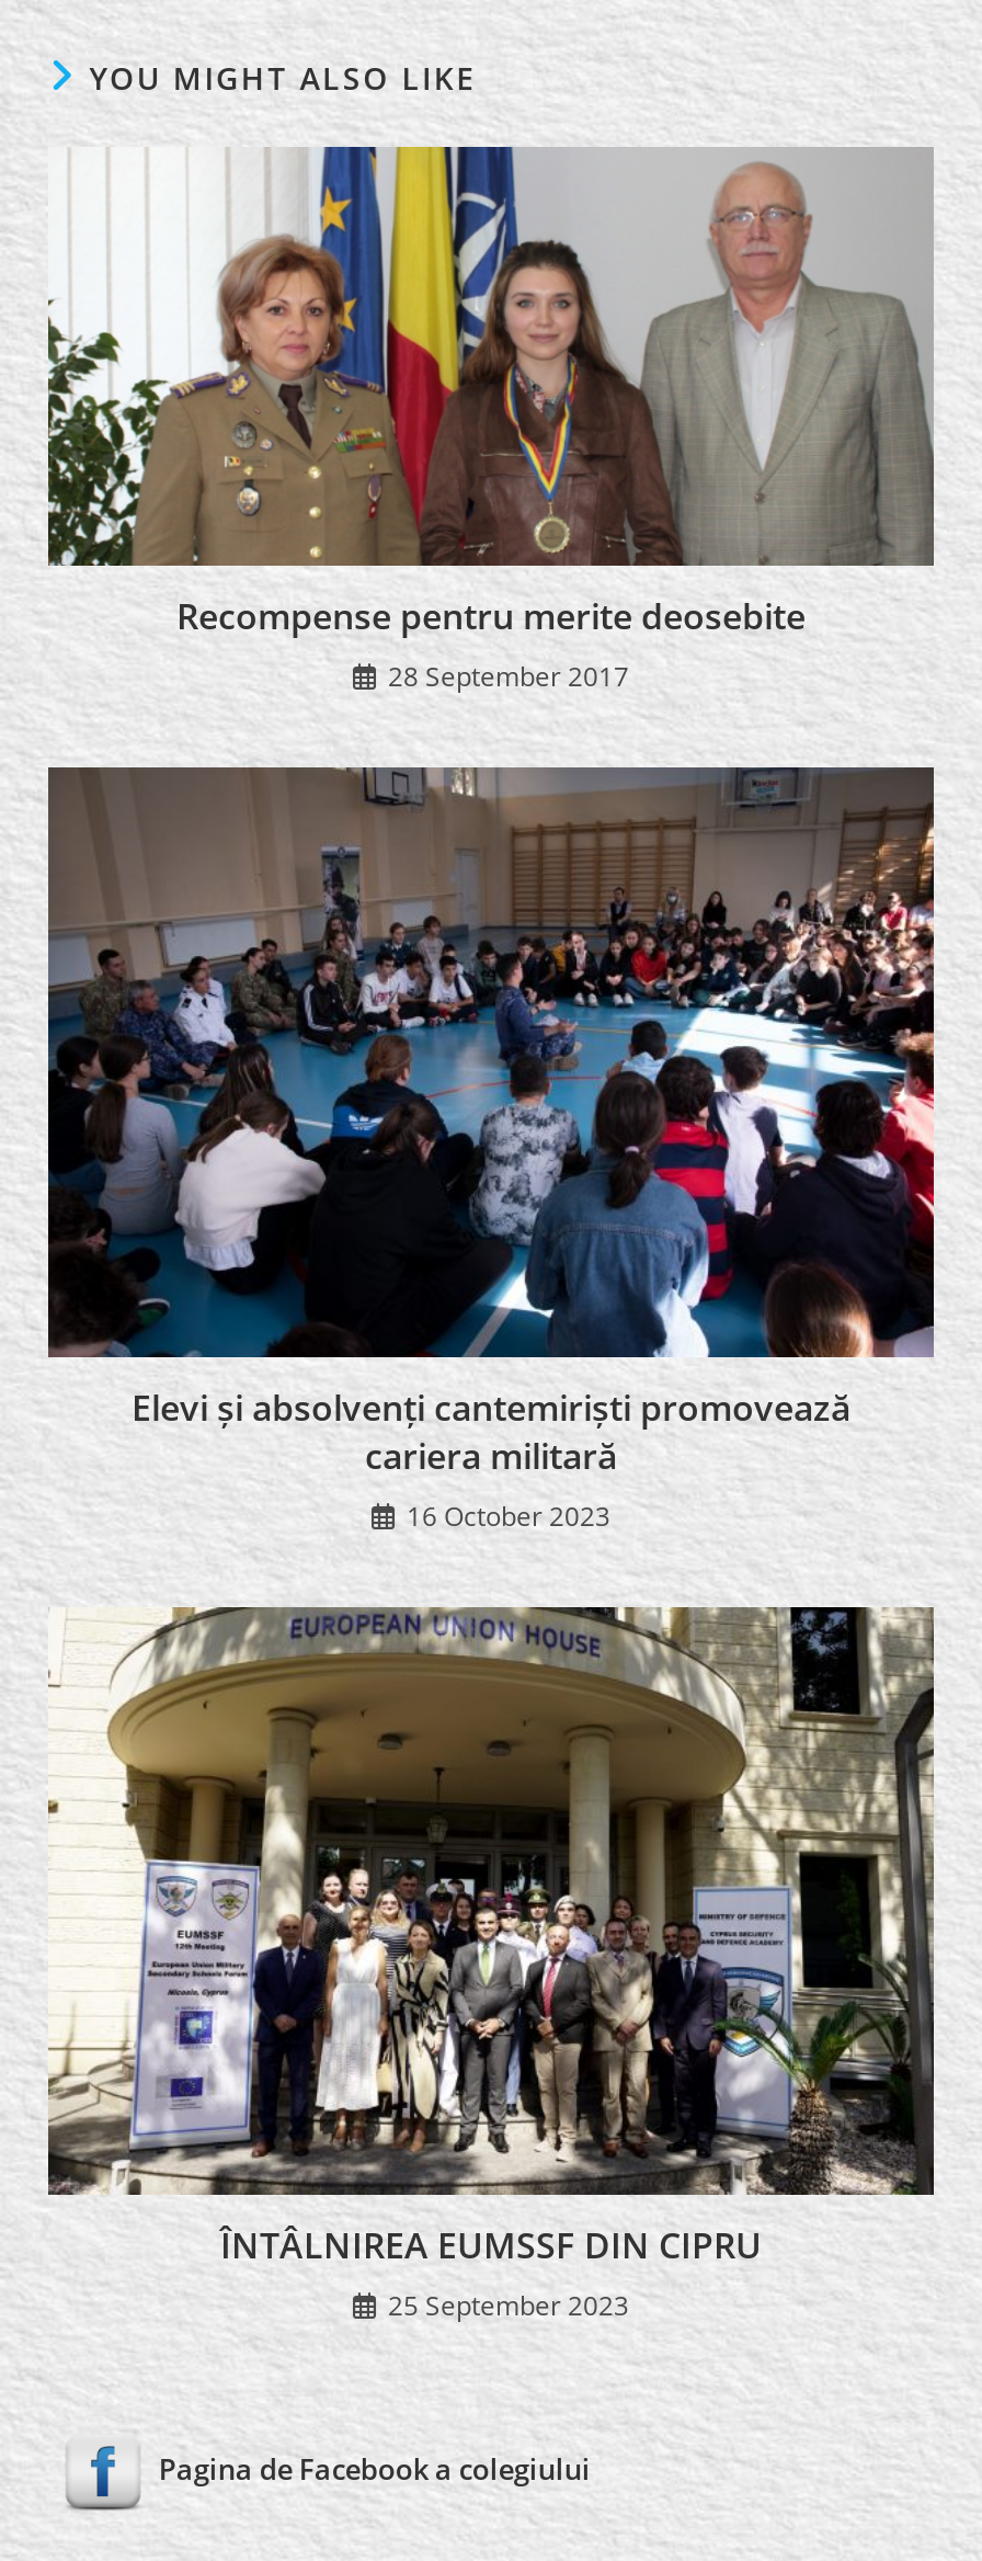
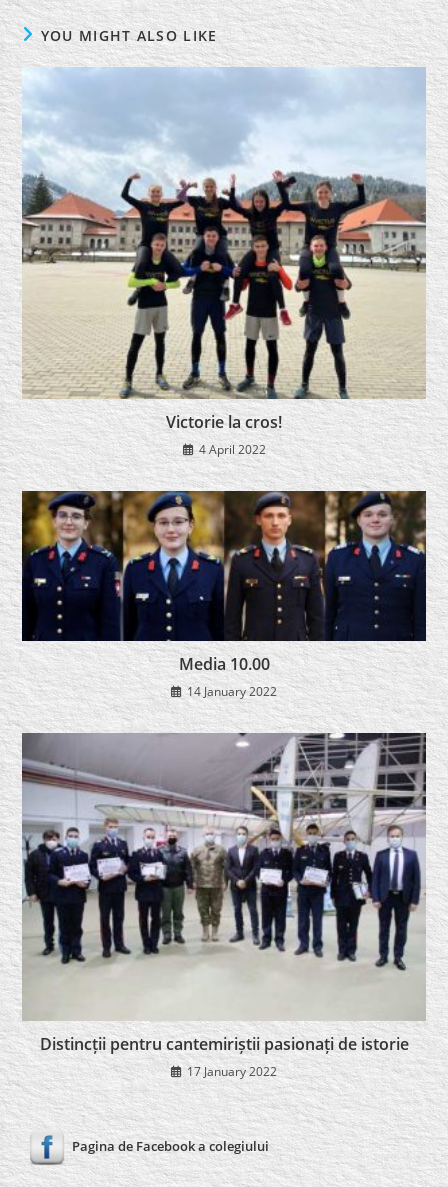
[46,145,936,1364] [image] | Recompense pentru merite deosebite | 28 September 2017 -> [21,67,427,642] [image] | Victorie la cros! | 4 April 2022
[132,1383,850,1534] Elevi și absolvenți cantemiriști promovează | cariera militară | 16 October 2023 -> [178,653,277,700] Media 10.00 | 14 January 2022
[48,1605,936,2325] [image] | ÎNTÂLNIREA EUMSSF DIN CIPRU | 25 September 2023 -> [21,732,426,1080] [image] | Distincții pentru cantemiriștii pasionați de istorie | 17 January 2022

